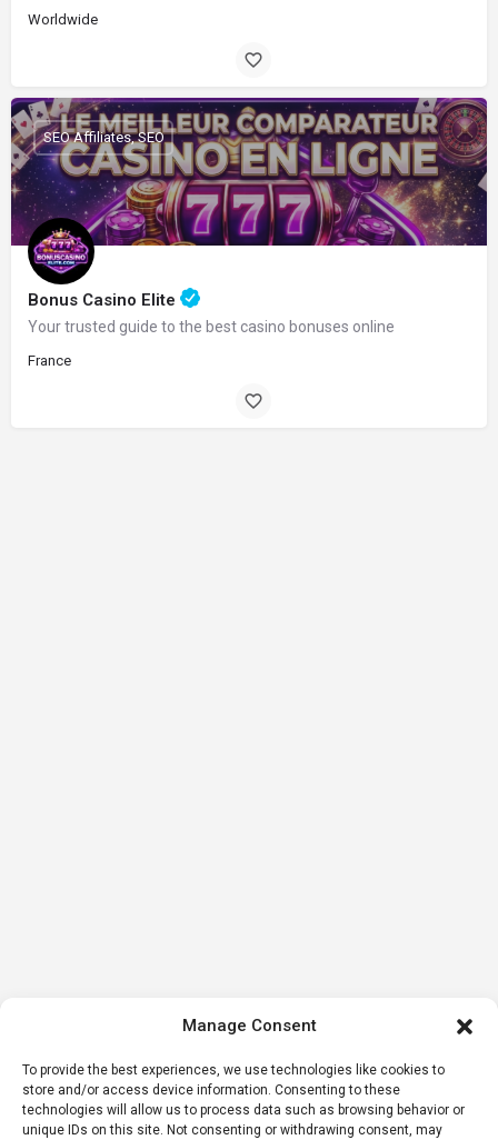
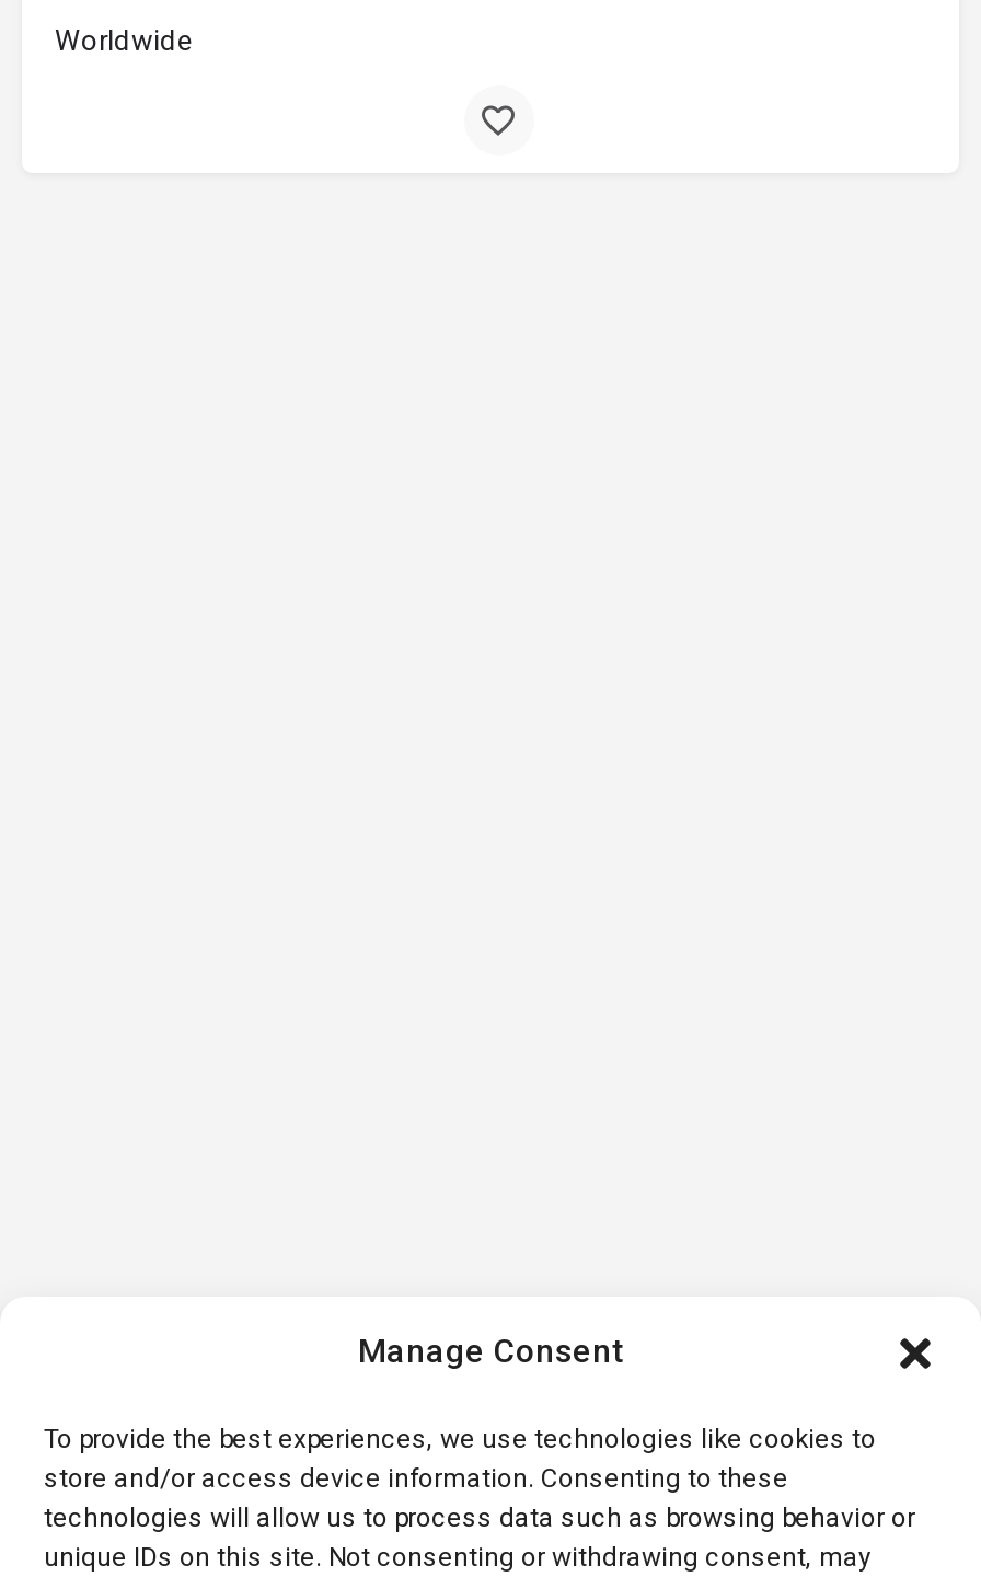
[10,97,488,281] [image] | SEO Affiliates, SEO -> none
[28,290,395,368] Bonus Casino Elite | Your trusted guide to the best casino bonuses online | France -> none

